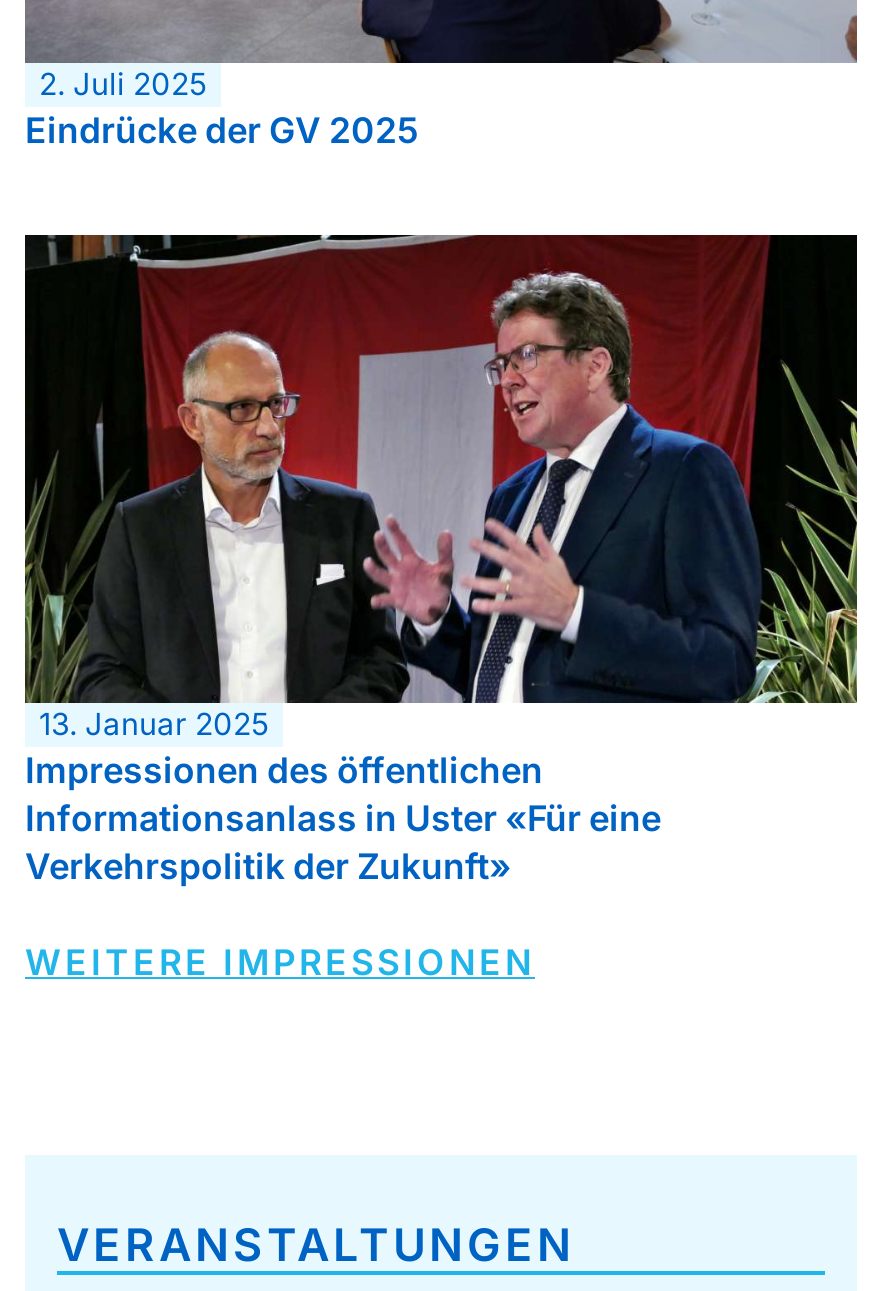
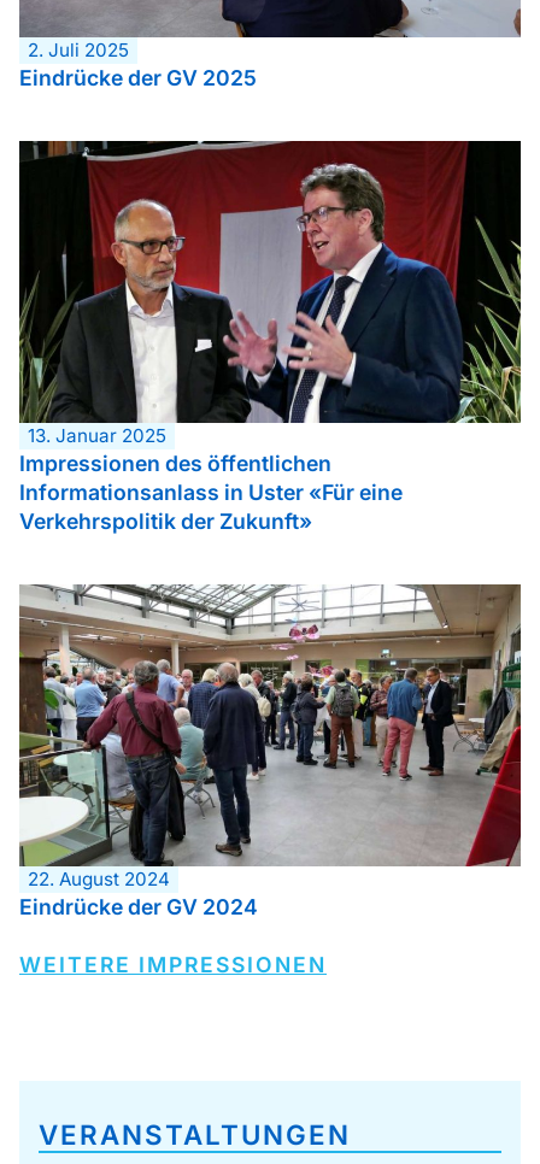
none -> [18,566,522,920] [image] | 22. August 2024 | Eindrücke der GV 2024

